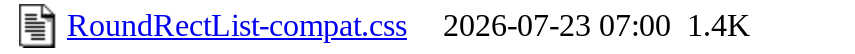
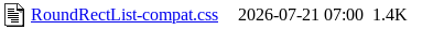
[67,9,751,43] RoundRectList-compat.css 2026-07-23 07:00 1.4K -> [31,6,408,24] RoundRectList-compat.css 2026-07-21 07:00 1.4K

